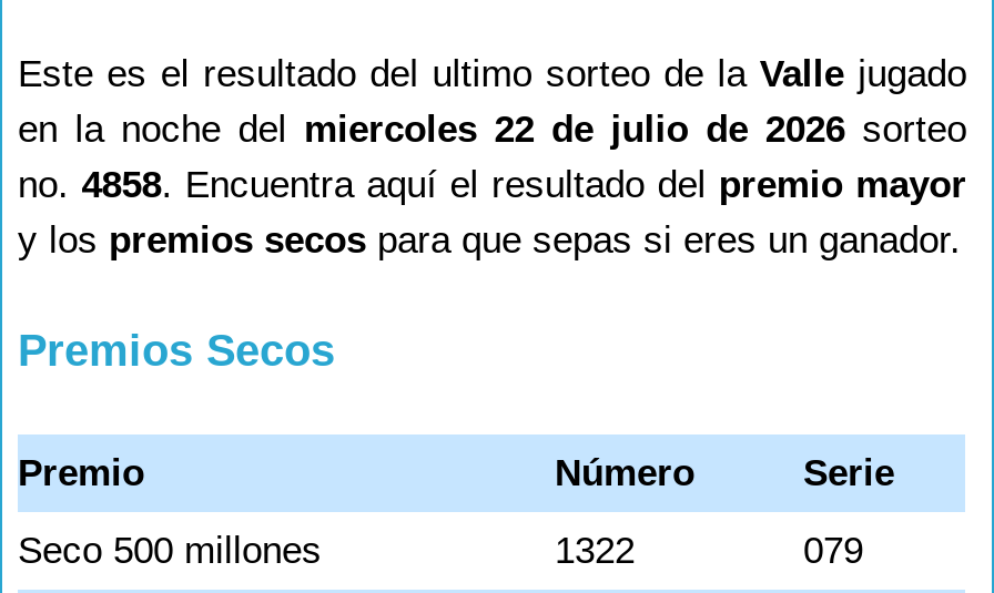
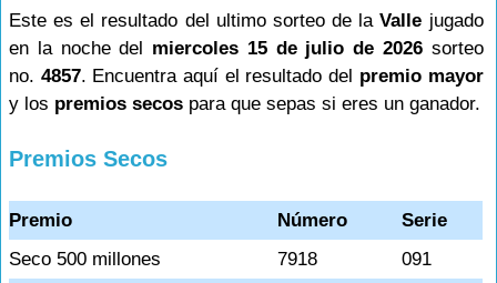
[18,109,966,151] en la noche del miercoles 22 de julio de 2026 sorteo -> [9,38,483,59] en la noche del miercoles 15 de julio de 2026 sorteo
[18,164,966,206] no. 4858. Encuentra aquí el resultado del premio mayor -> [9,65,483,87] no. 4857. Encuentra aquí el resultado del premio mayor
[555,530,635,572] 1322 -> [277,249,317,270] 7918
[803,530,863,572] 079 -> [402,249,432,270] 091

